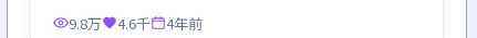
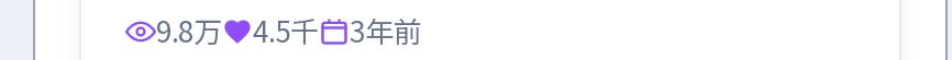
[117,13,203,33] 4.6千 | 4年前 -> [253,9,422,51] 4.5千 | 3年前

